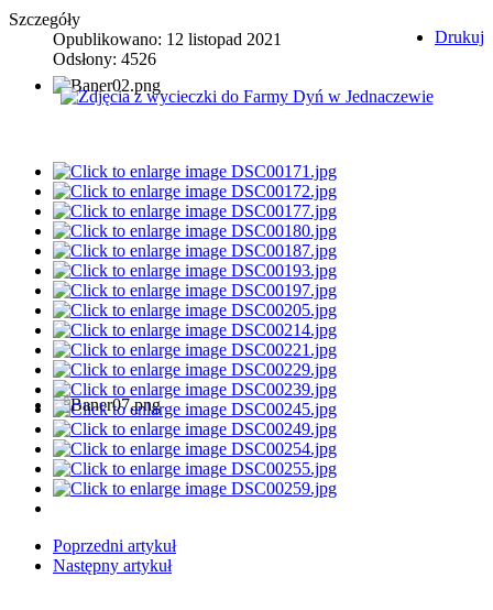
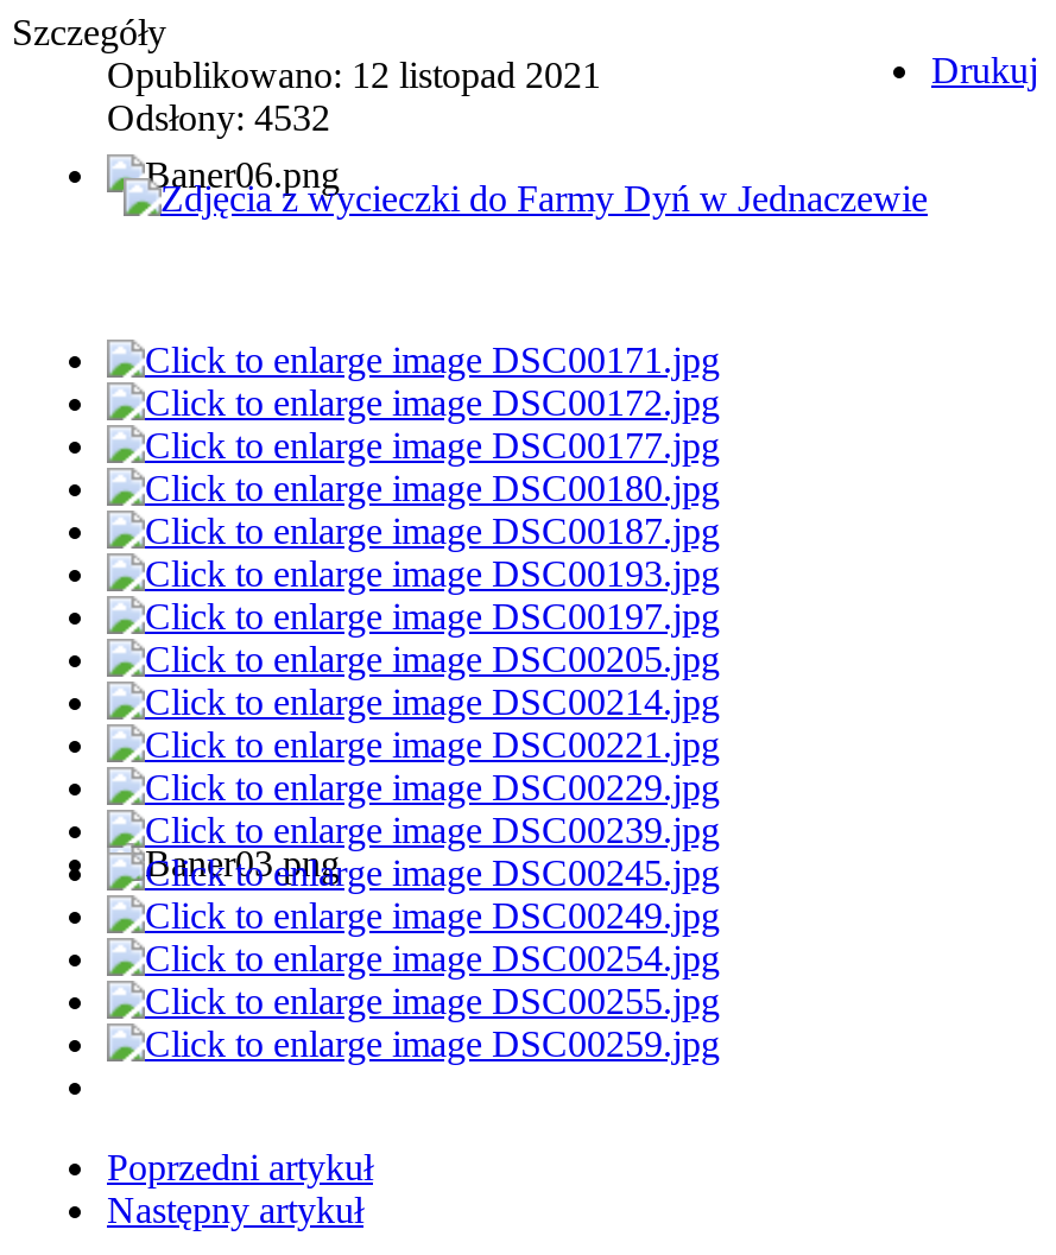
[53,49,156,68] Odsłony: 4526 -> [107,97,330,137] Odsłony: 4532

